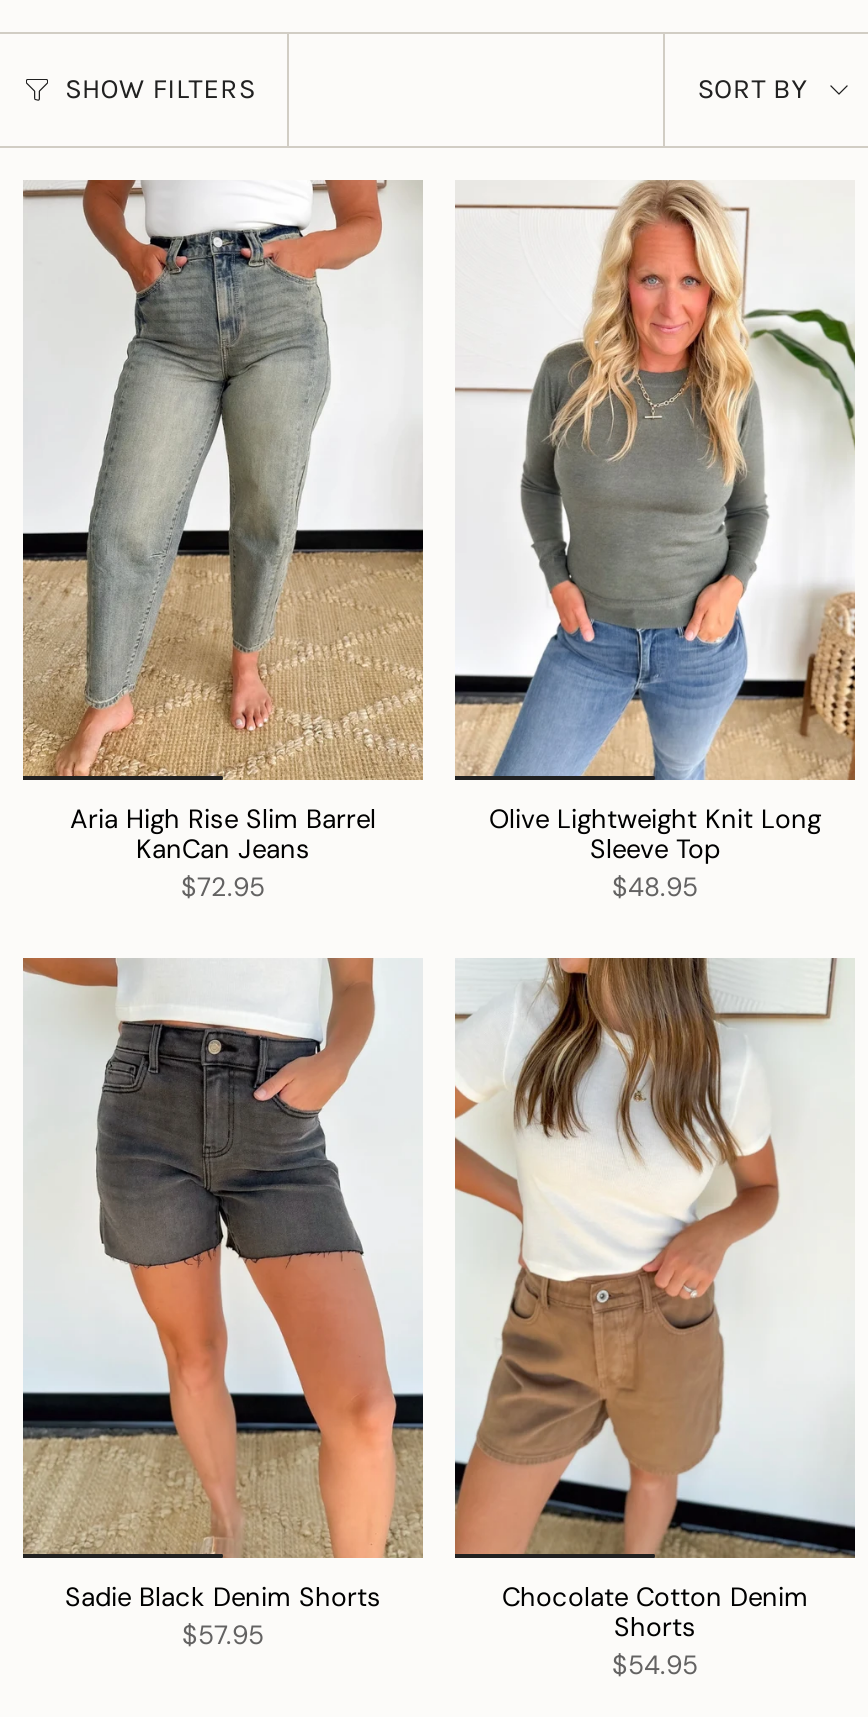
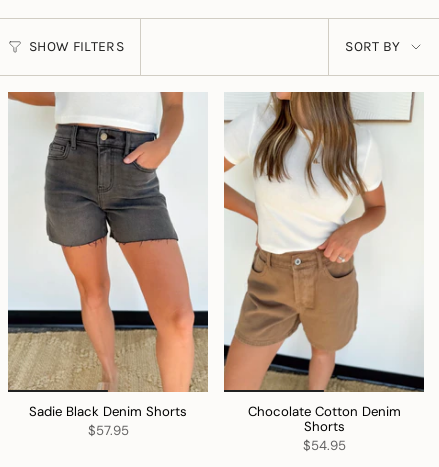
[21,180,425,903] [image] | Aria High Rise Slim Barrel | KanCan Jeans | $72.95 -> none
[453,180,857,903] [image] | Olive Lightweight Knit Long | Sleeve Top | $48.95 -> none

